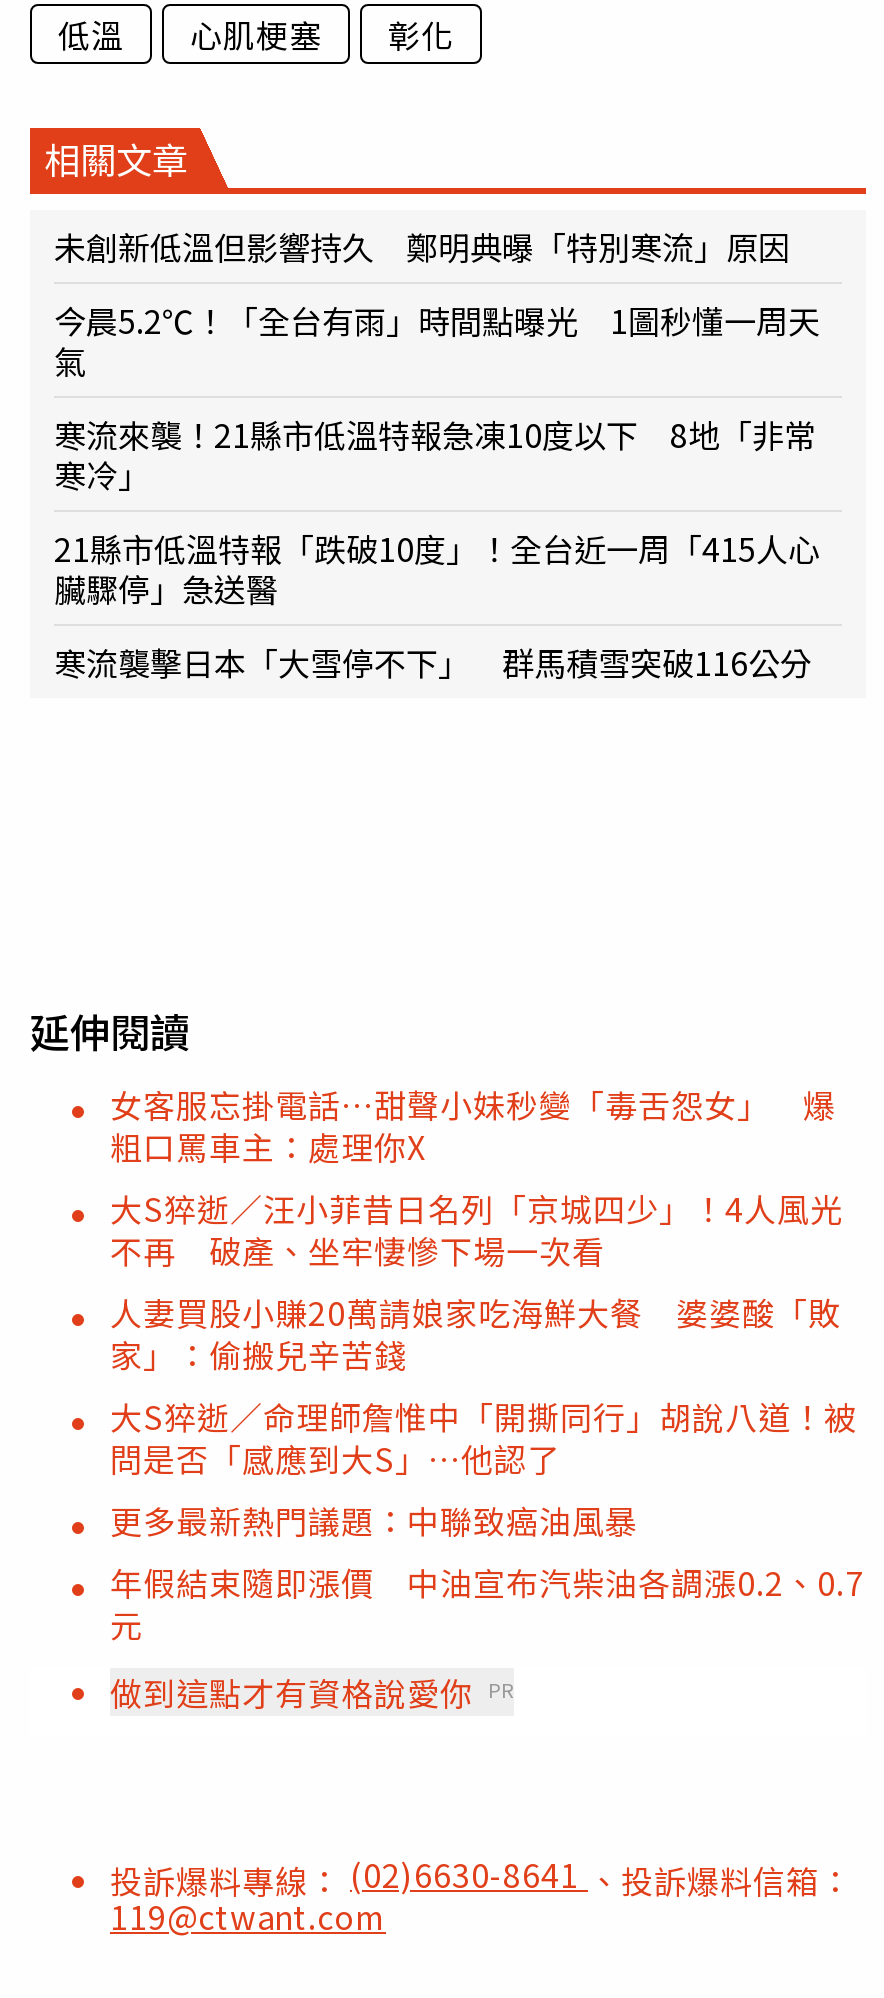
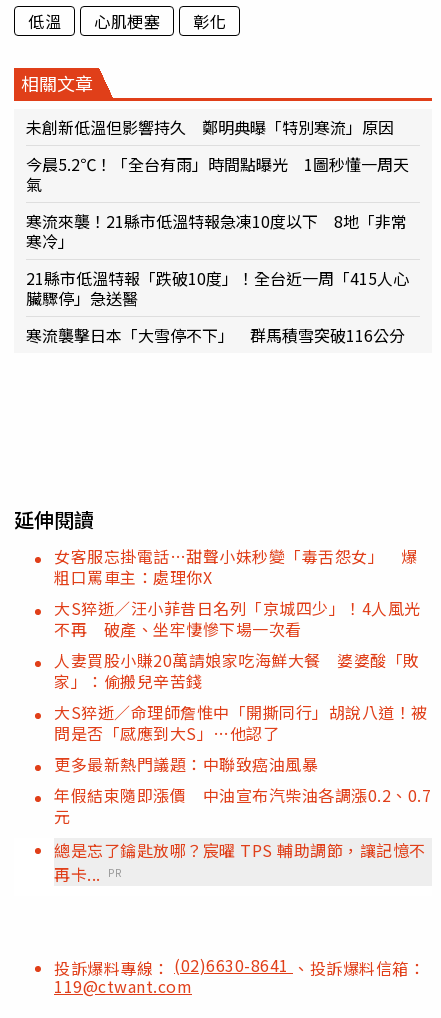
[110,1668,514,1716] 做到這點才有資格說愛你 PR -> [54,838,425,886] 總是忘了鑰匙放哪？宸曜 TPS 輔助調節，讓記憶不 | 再卡... PR

